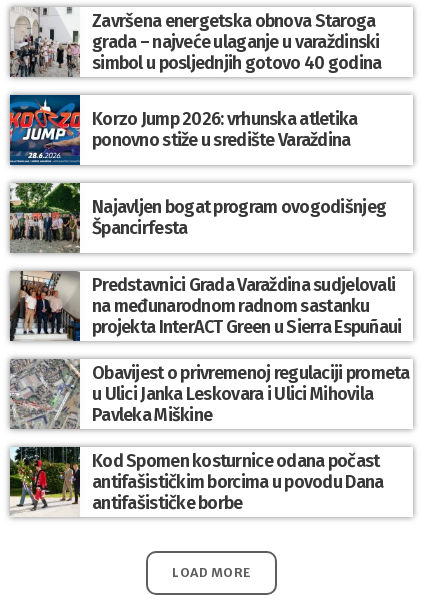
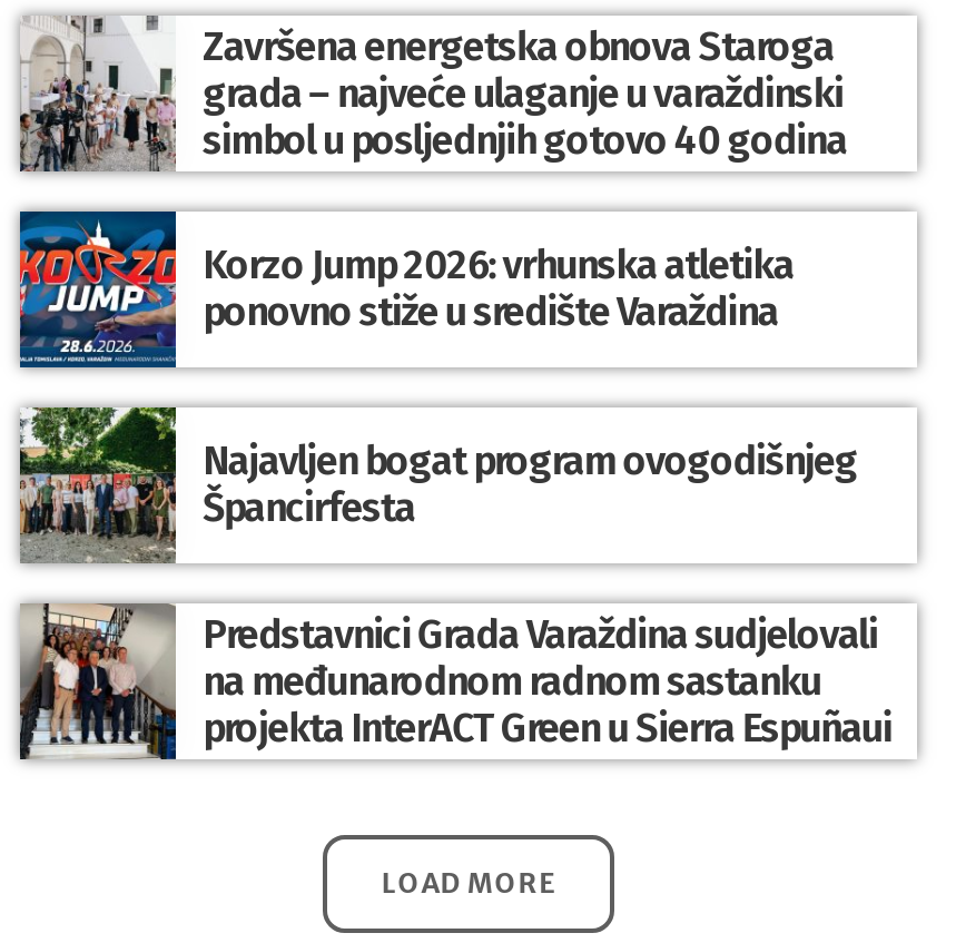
[10,358,410,513] [image] | Obavijest o privremenoj regulaciji prometa | u Ulici Janka Leskovara i Ulici Mihovila | Pavleka Miškine | Kod Spomen kosturnice odana počast | antifašističkim borcima u povodu Dana | antifašističke borbe -> none
[10,446,78,517] [image] -> none

